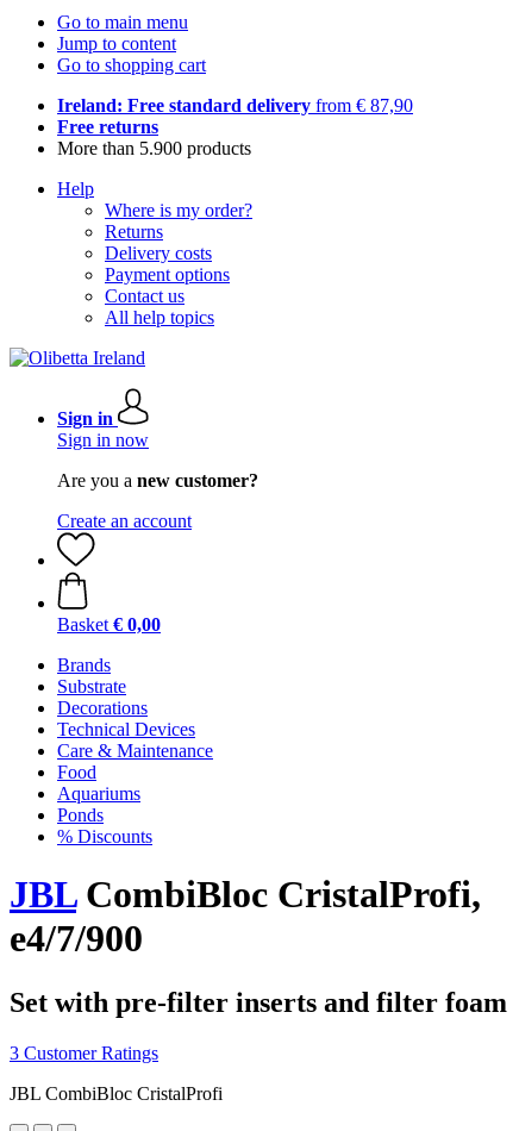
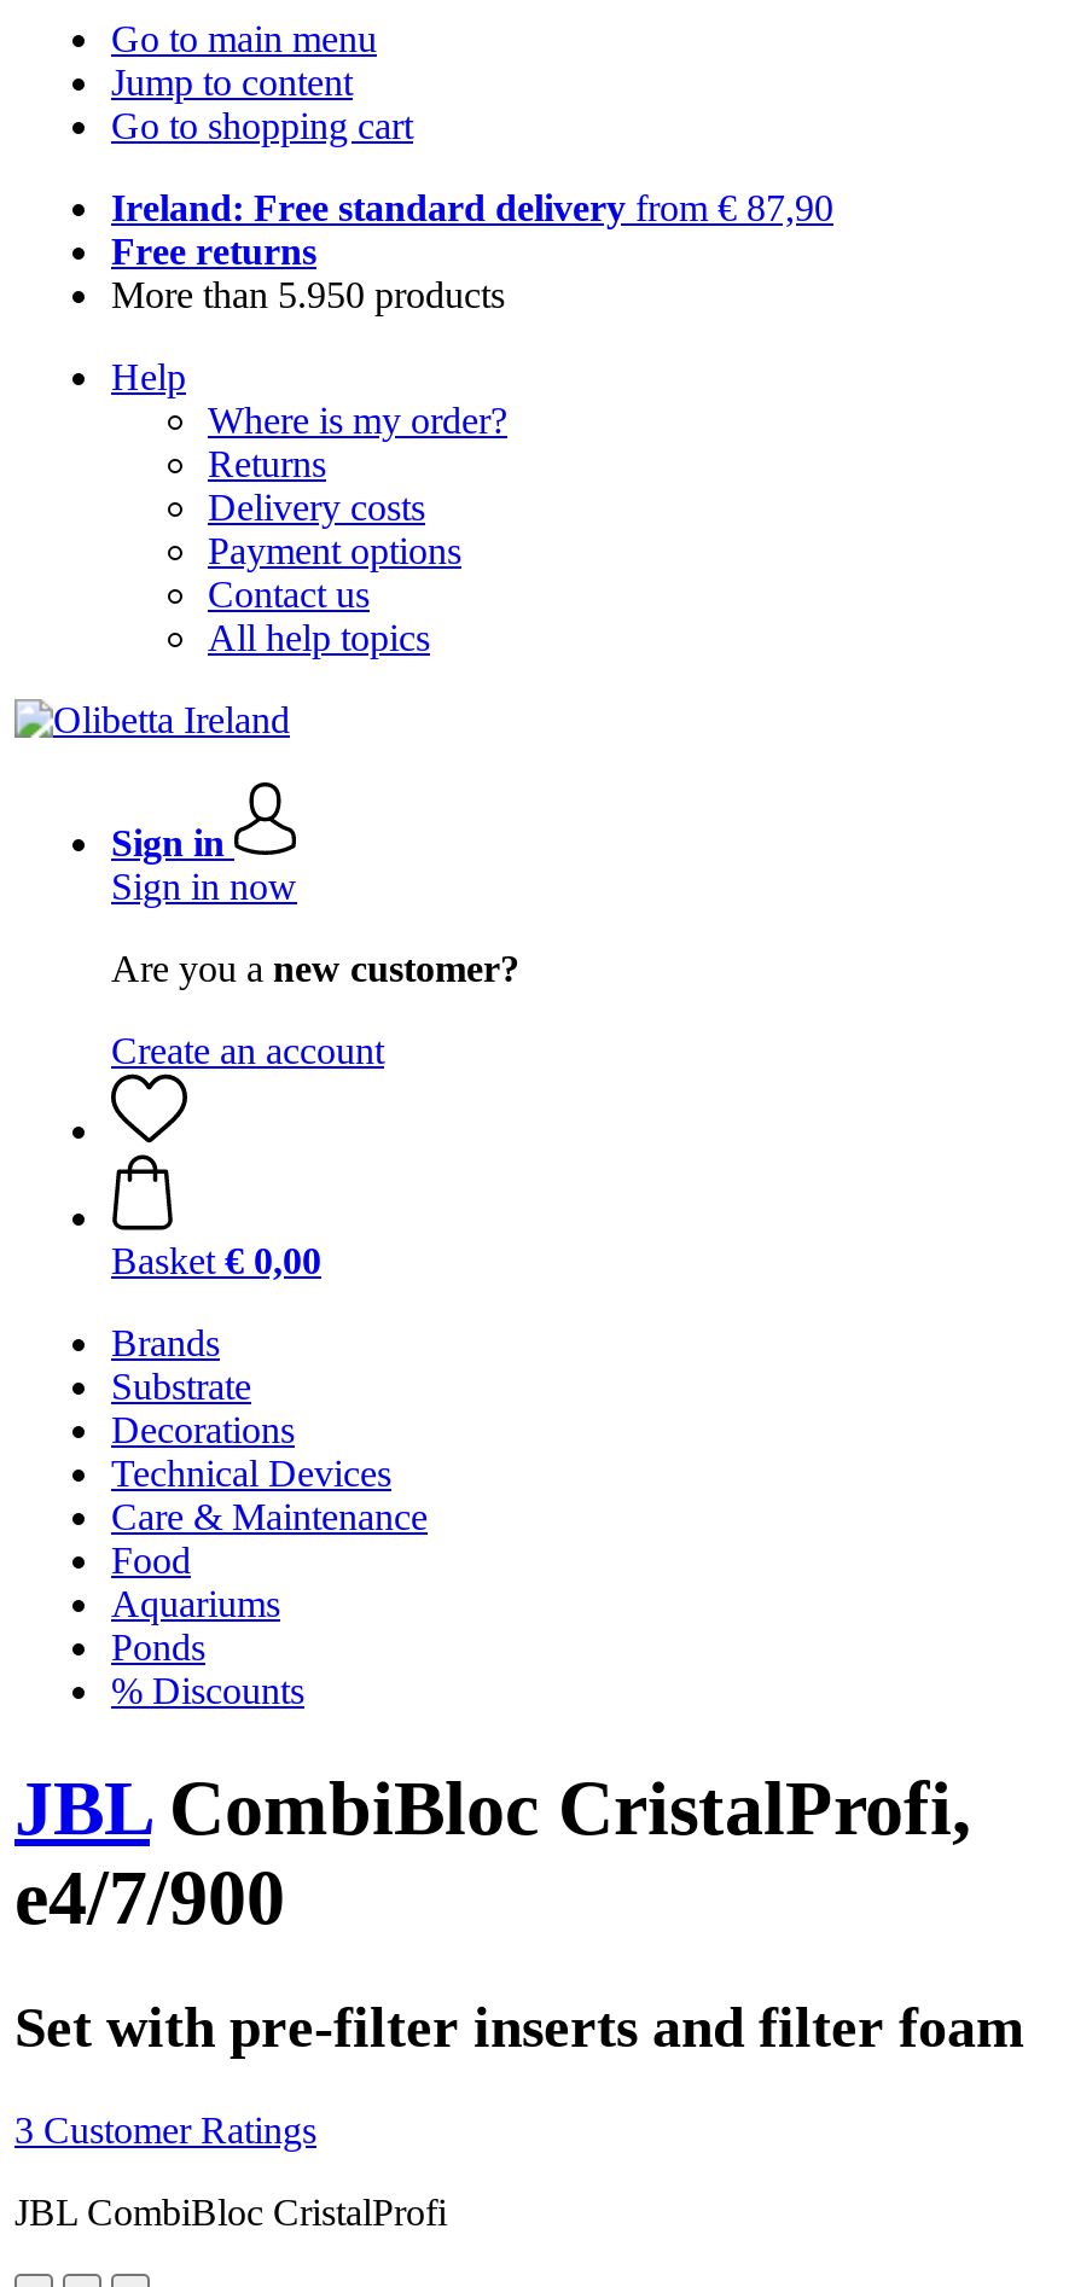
[57,138,251,158] More than 5.900 products -> [111,274,505,315] More than 5.950 products

